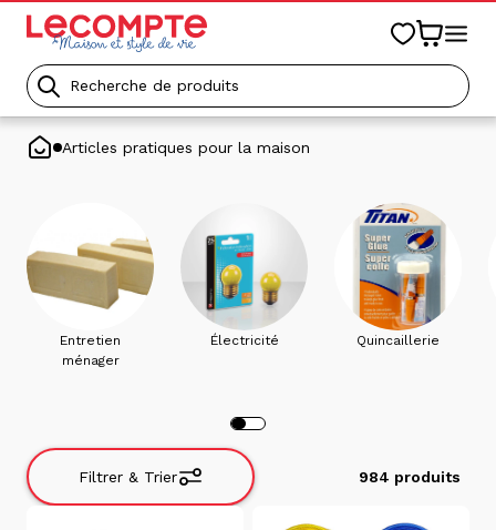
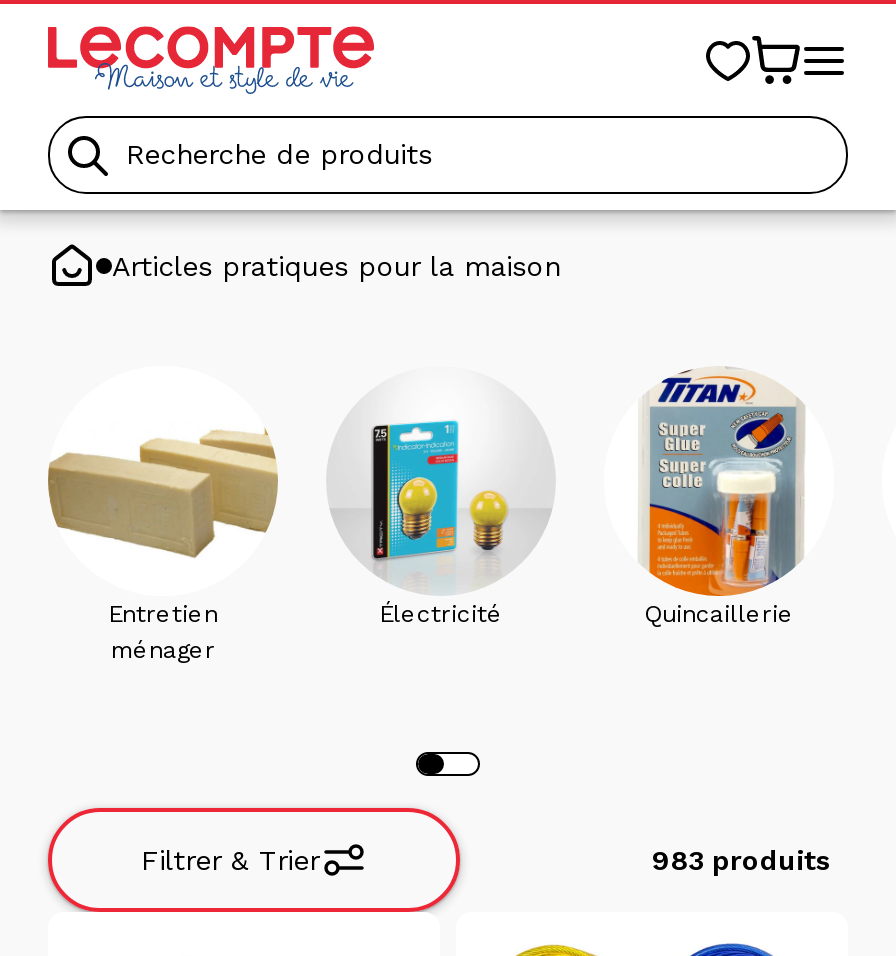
[359,468,461,485] 984 produits -> [652,843,832,875] 983 produits

